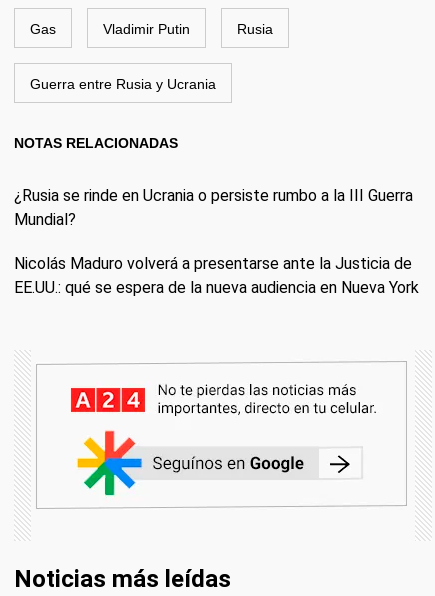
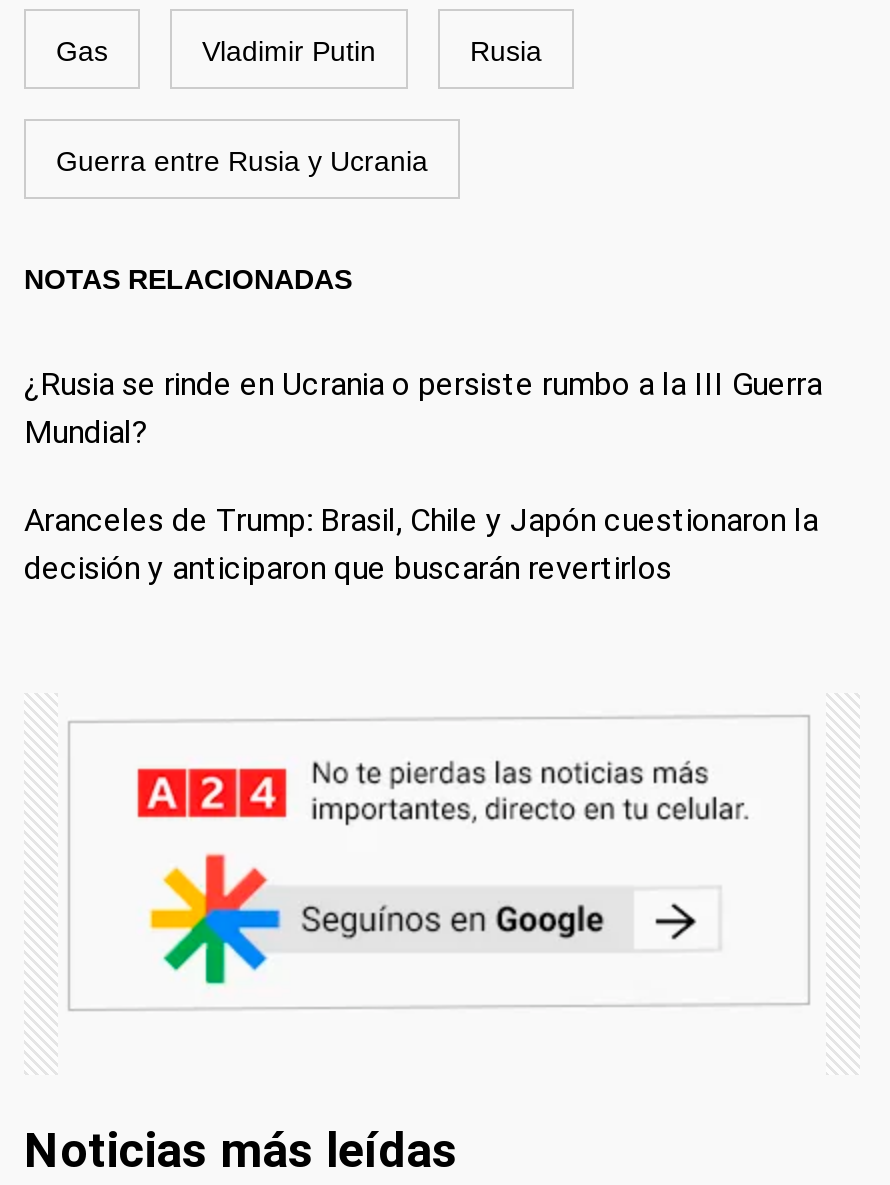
[14,254,419,297] Nicolás Maduro volverá a presentarse ante la Justicia de | EE.UU.: qué se espera de la nueva audiencia en Nueva York -> [24,501,818,587] Aranceles de Trump: Brasil, Chile y Japón cuestionaron la | decisión y anticiparon que buscarán revertirlos

